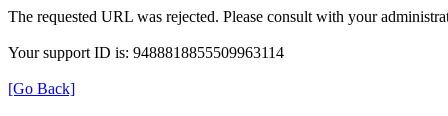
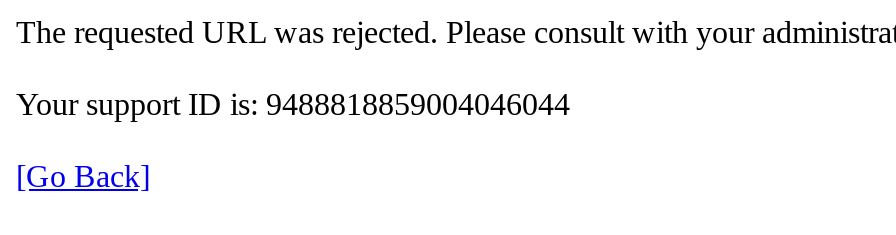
[8,44,284,61] Your support ID is: 9488818855509963114 -> [16,87,570,121] Your support ID is: 9488818859004046044

